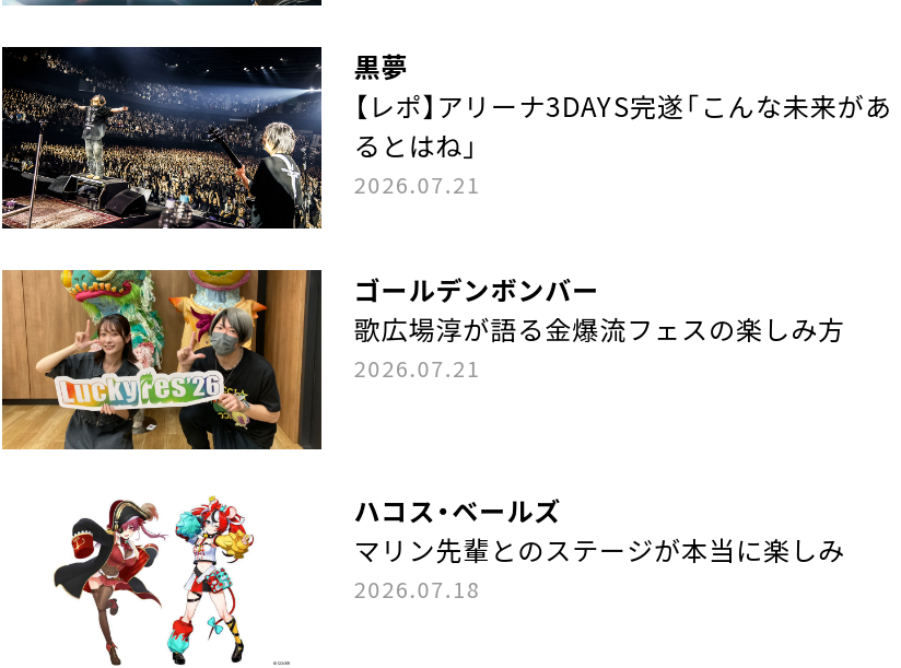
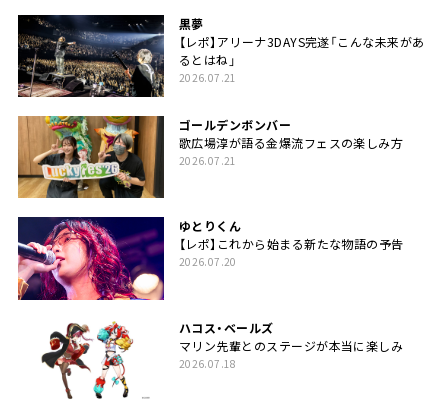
none -> [17,216,404,301] [image] | ゆとりくん | 【レポ】これから始まる新たな物語の予告 | 2026.07.20

